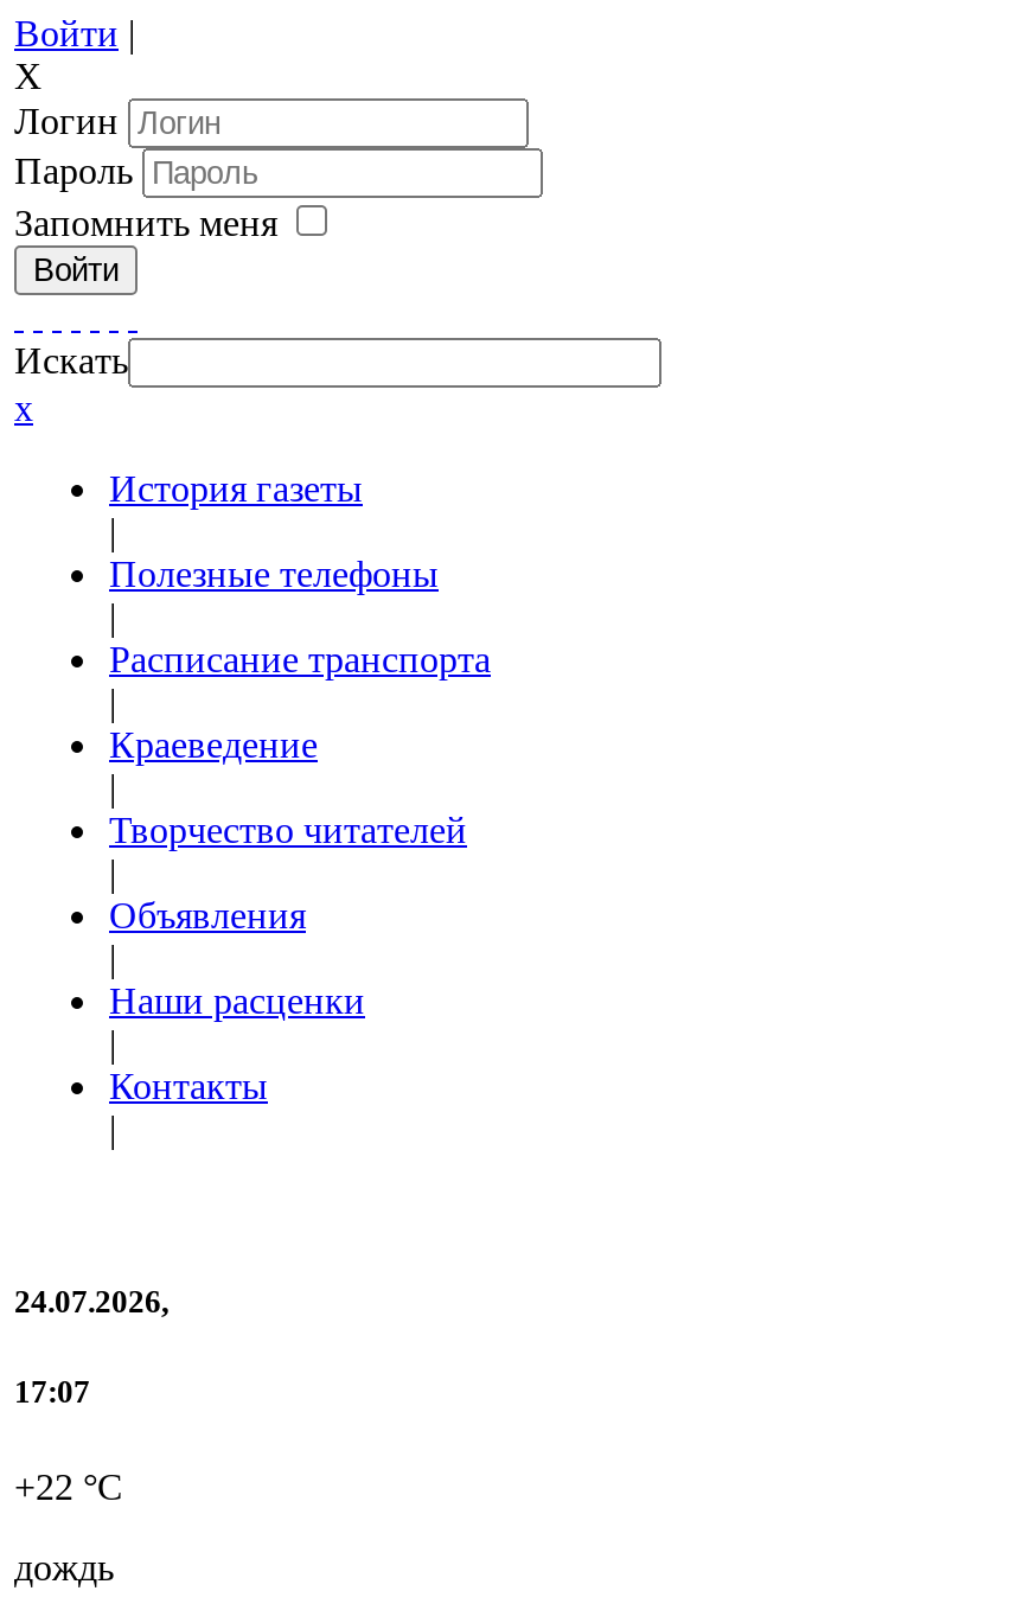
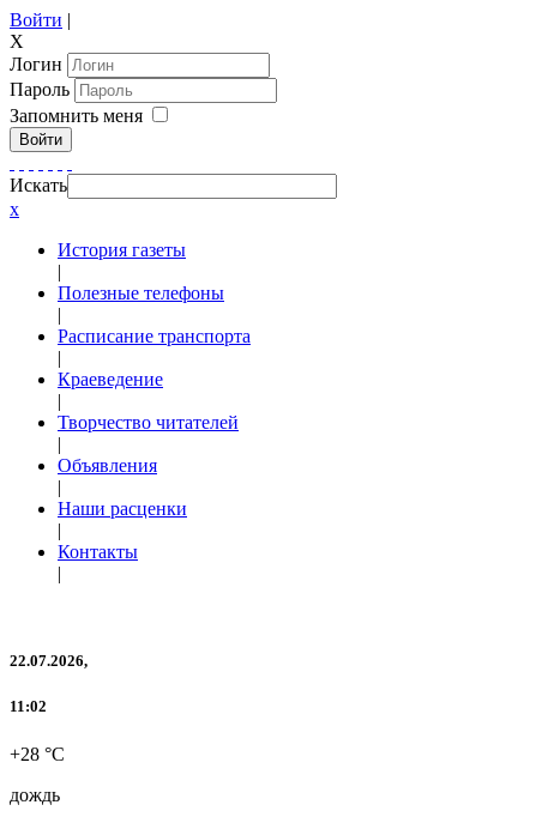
[14,1284,168,1320] 24.07.2026, -> [10,652,88,670] 22.07.2026,
[14,1375,90,1410] 17:07 -> [10,698,47,716] 11:02
[14,1465,123,1506] +22 °C -> [10,743,65,764] +28 °C

